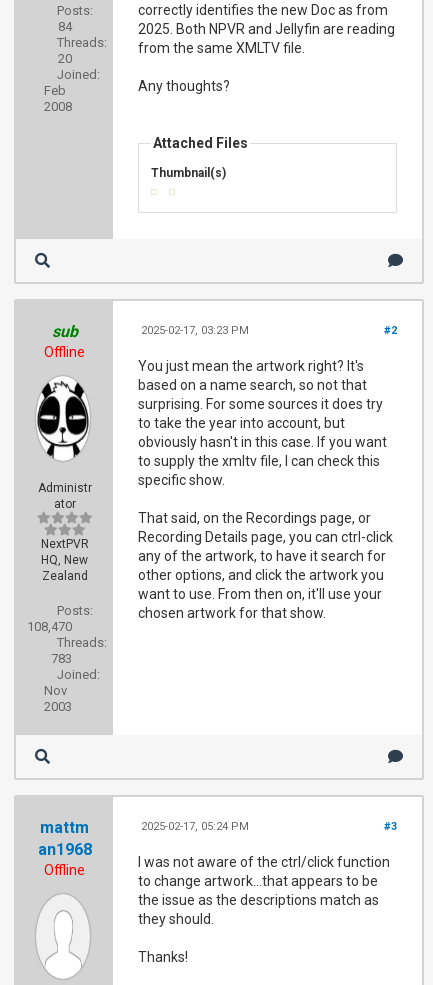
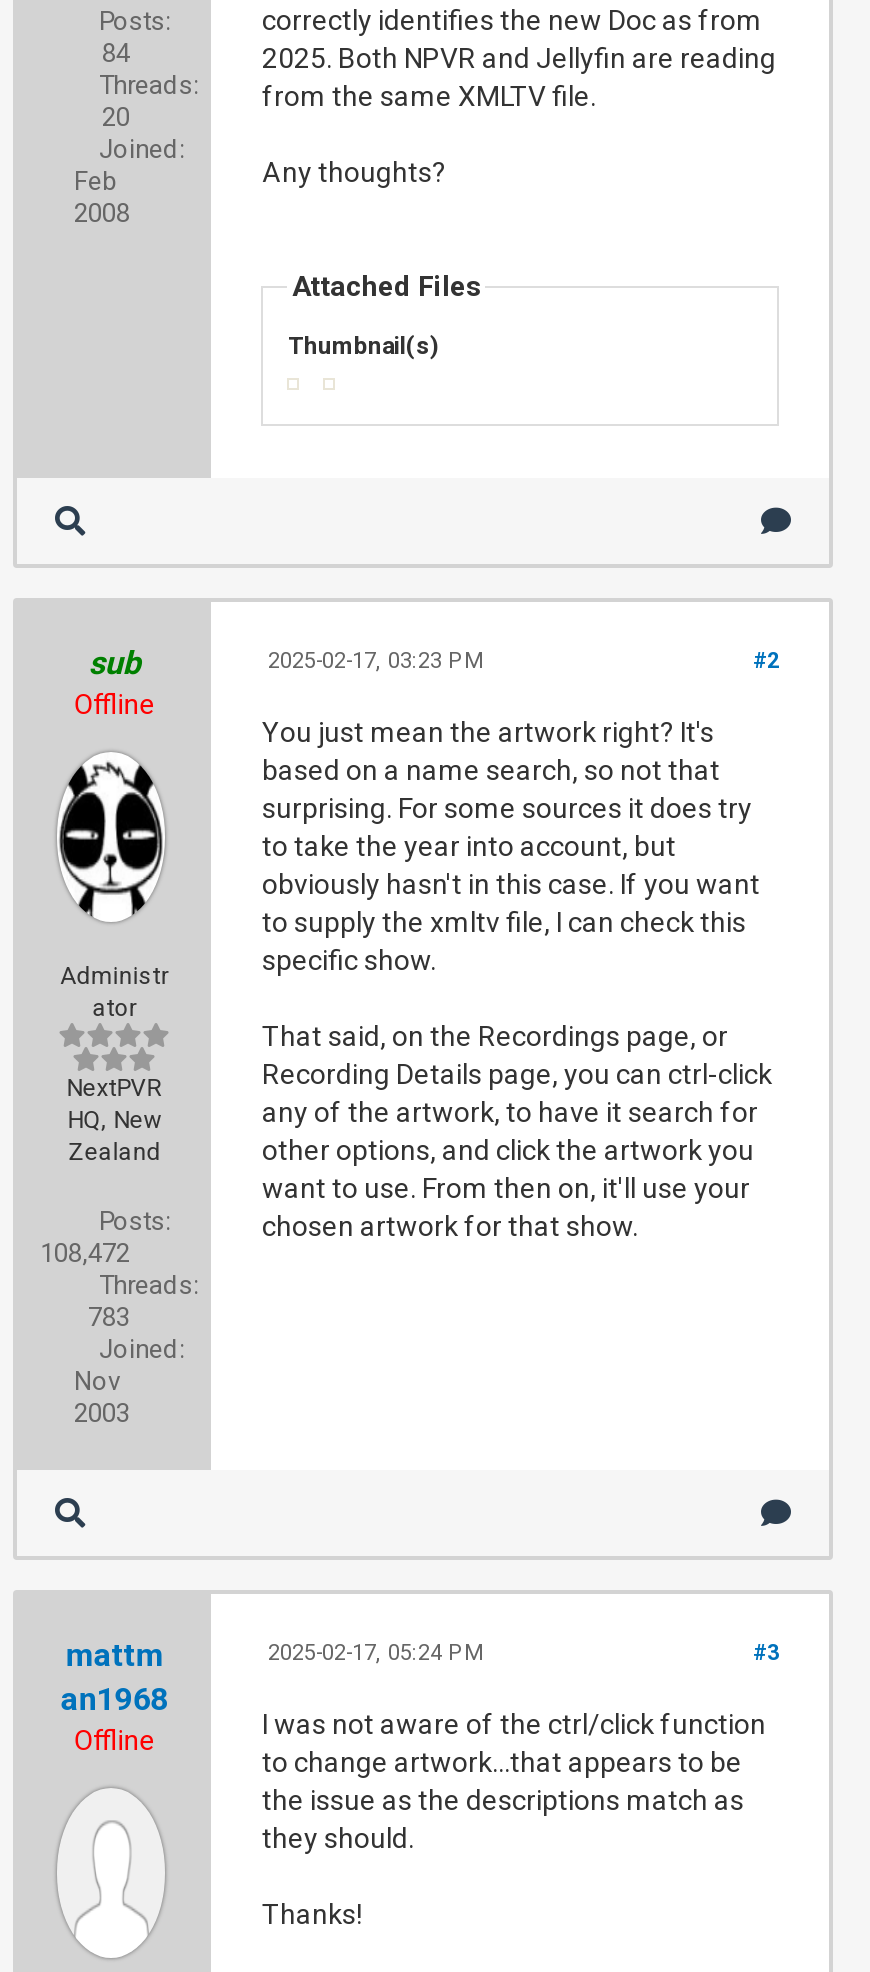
[27,619,72,634] 108,470 -> [40,1238,130,1268] 108,472

